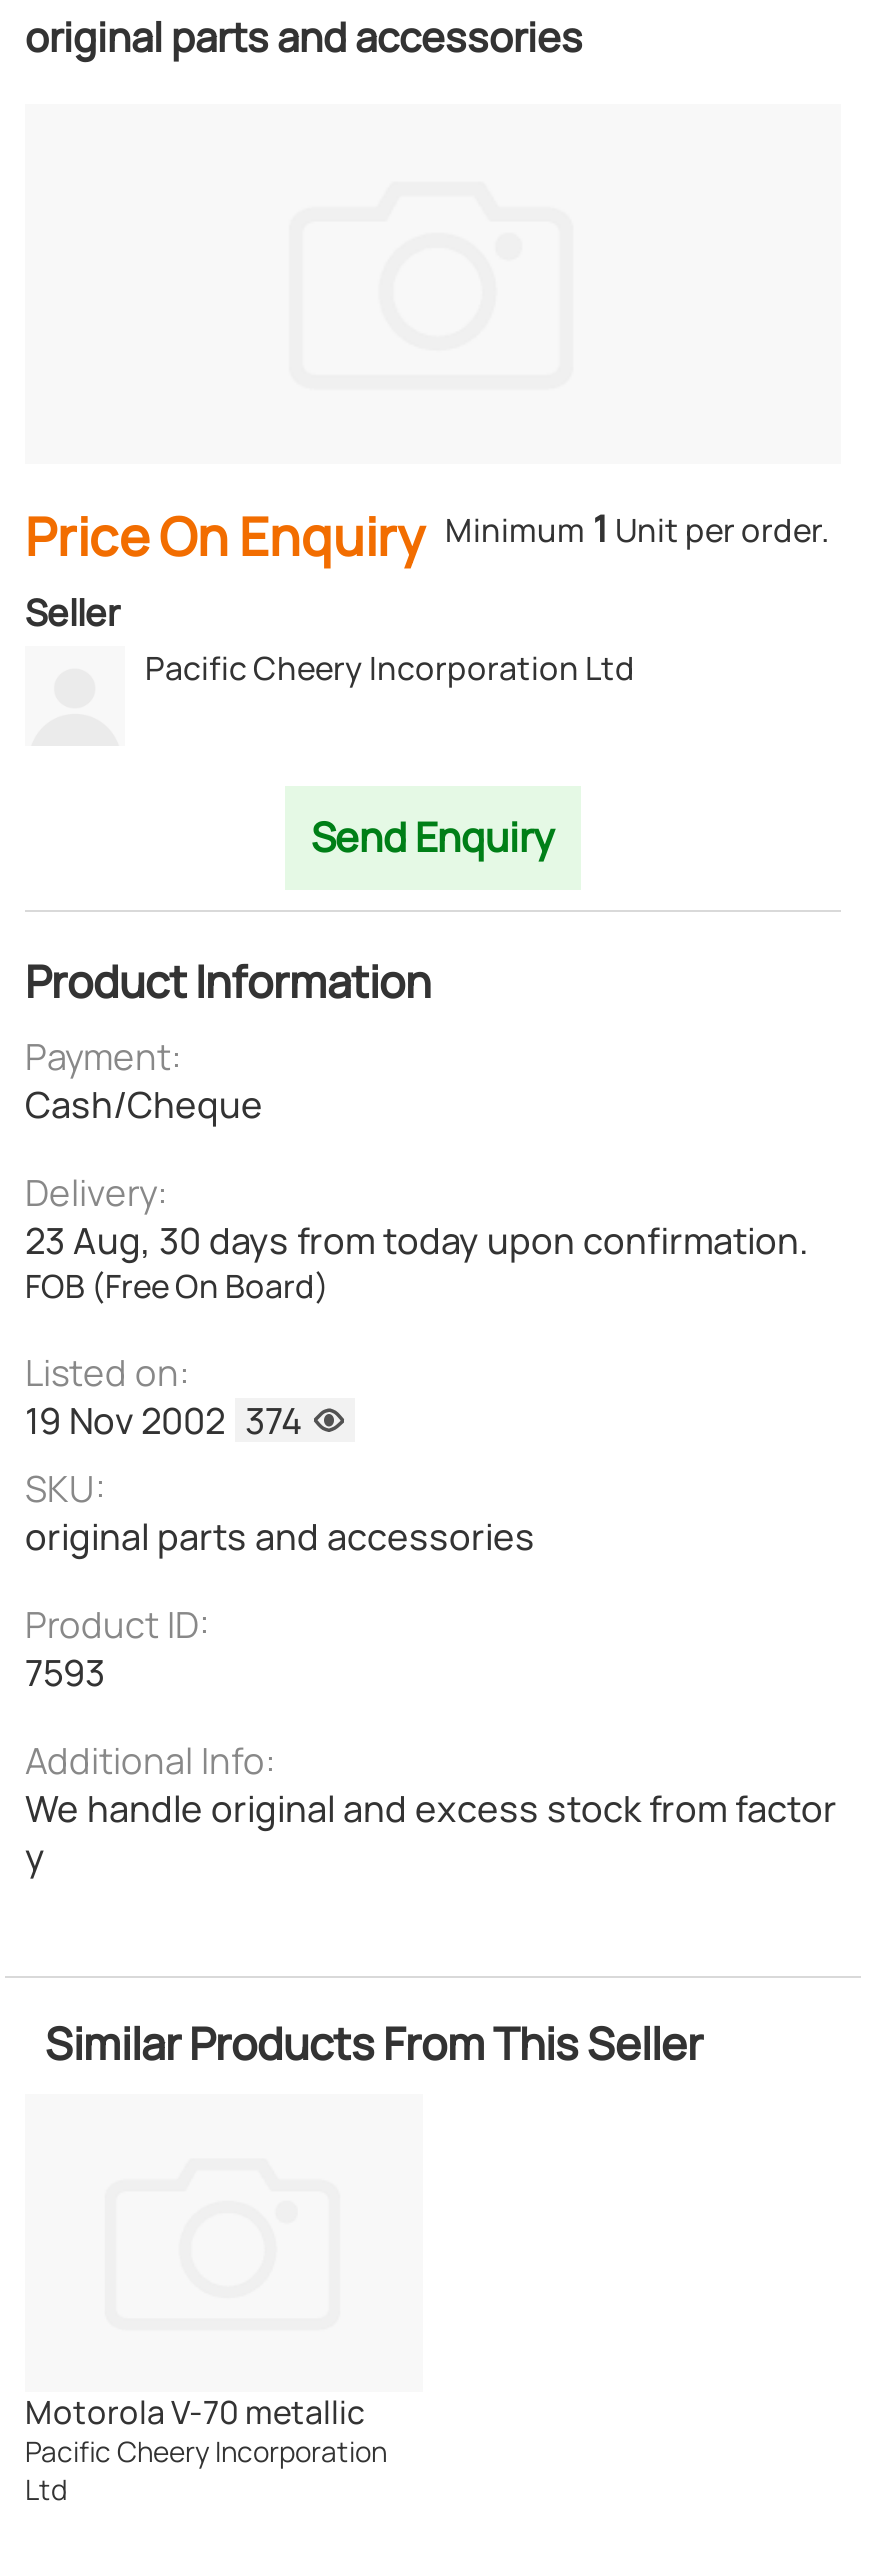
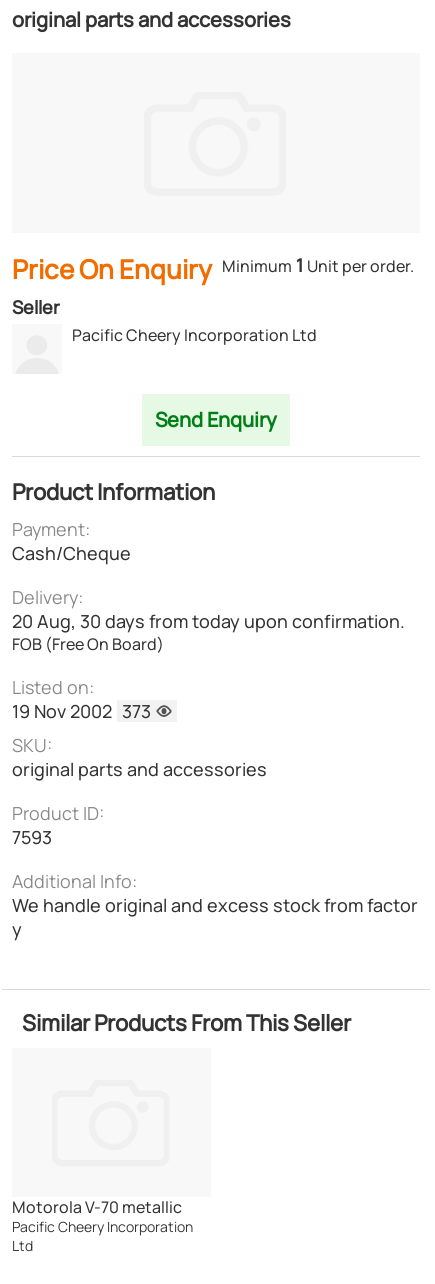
[25,1216,809,1264] 23 Aug, 30 days from today upon confirmation. -> [12,609,405,633] 20 Aug, 30 days from today upon confirmation.
[25,1396,303,1444] 19 Nov 2002 374 -> [12,699,151,723] 19 Nov 2002 373

